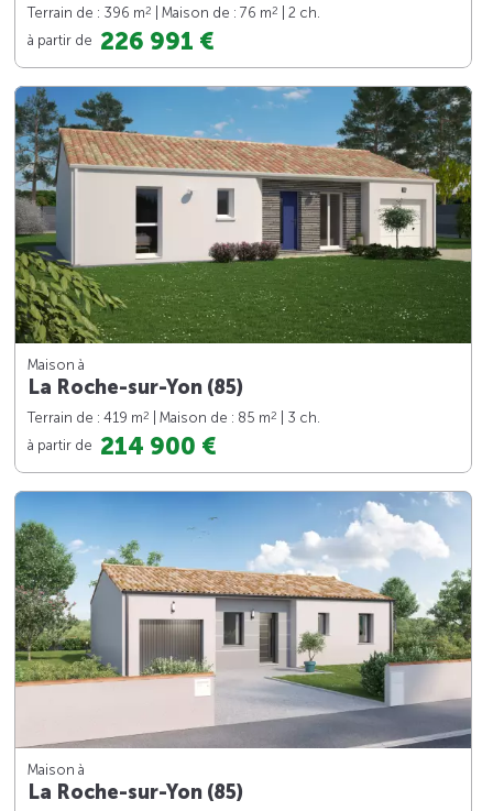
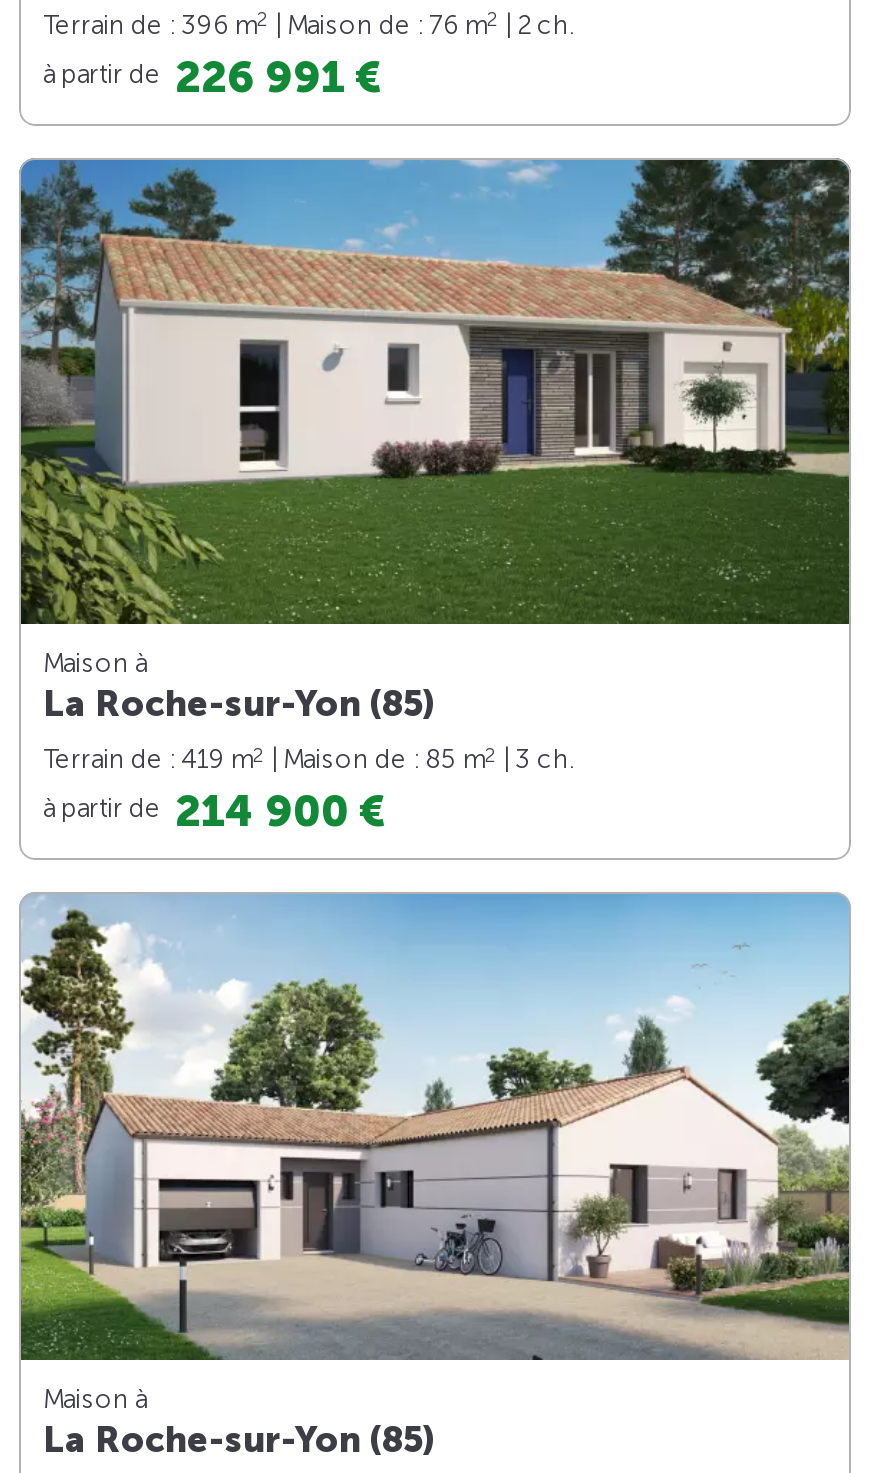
[14,492,472,748] [image] -> [19,892,851,1360] [image]

